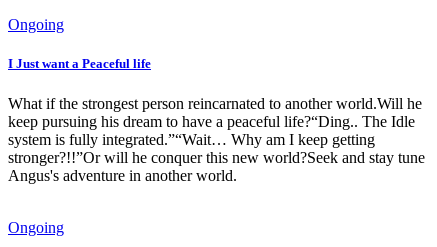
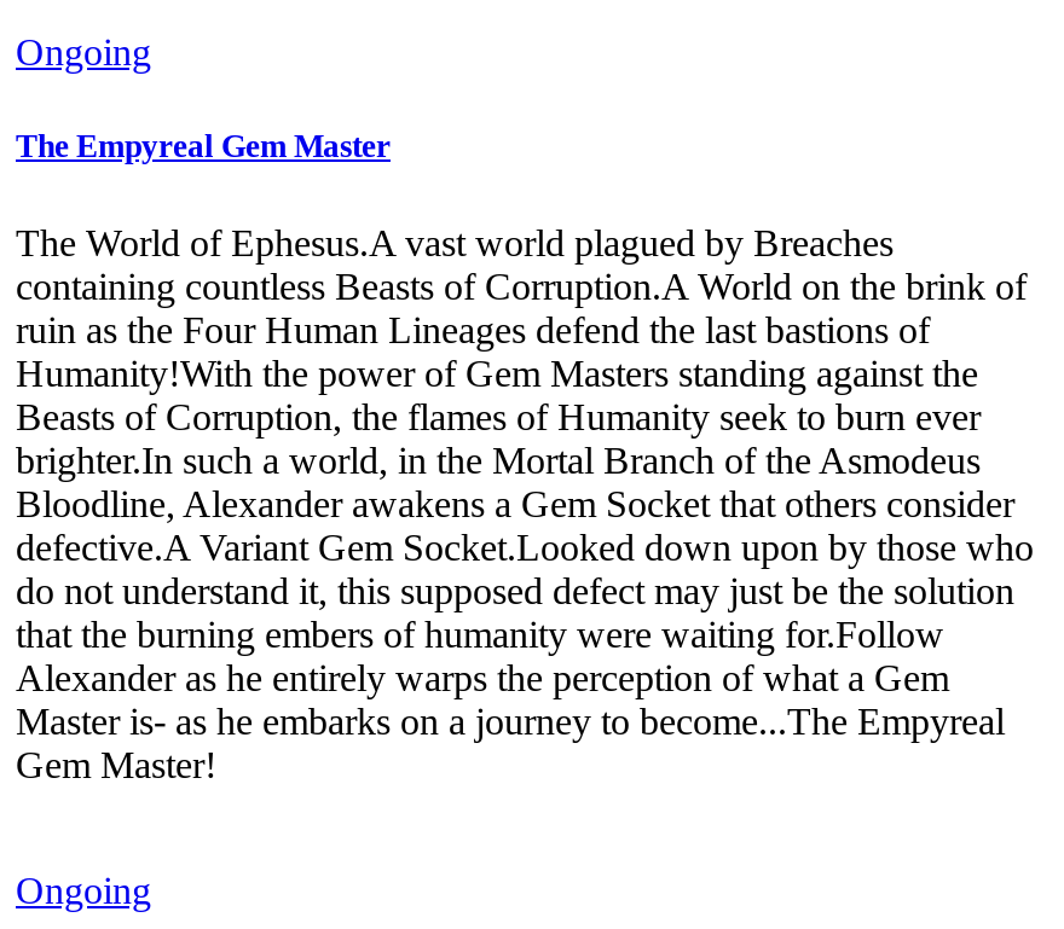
[8,56,151,71] I Just want a Peaceful life -> [16,129,391,165] The Empyreal Gem Master
[8,95,425,184] What if the strongest person reincarnated to another world.Will he | keep pursuing his dream to have a peaceful life?“Ding.. The Idle | system is fully integrated.”“Wait… Why am I keep getting | stronger?!!”Or will he conquer this new world?Seek and stay tune | Angus's adventure in another world. -> [16,221,1034,784] The World of Ephesus.A vast world plagued by Breaches | containing countless Beasts of Corruption.A World on the brink of | ruin as the Four Human Lineages defend the last bastions of | Humanity!With the power of Gem Masters standing against the | Beasts of Corruption, the flames of Humanity seek to burn ever | brighter.In such a world, in the Mortal Branch of the Asmodeus | Bloodline, Alexander awakens a Gem Socket that others consider | defective.A Variant Gem Socket.Looked down upon by those who | do not understand it, this supposed defect may just be the solution | that the burning embers of humanity were waiting for.Follow | Alexander as he entirely warps the perception of what a Gem | Master is- as he embarks on a journey to become...The Empyreal | Gem Master!

